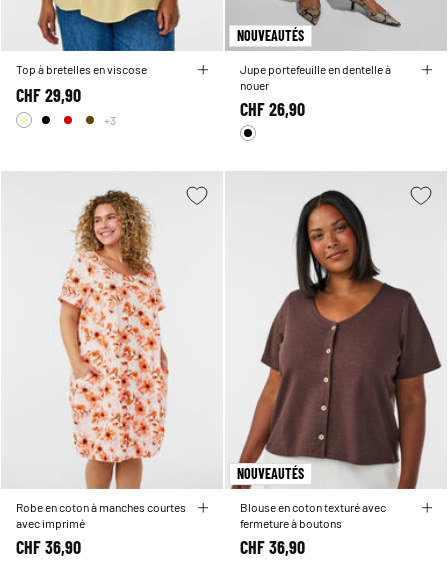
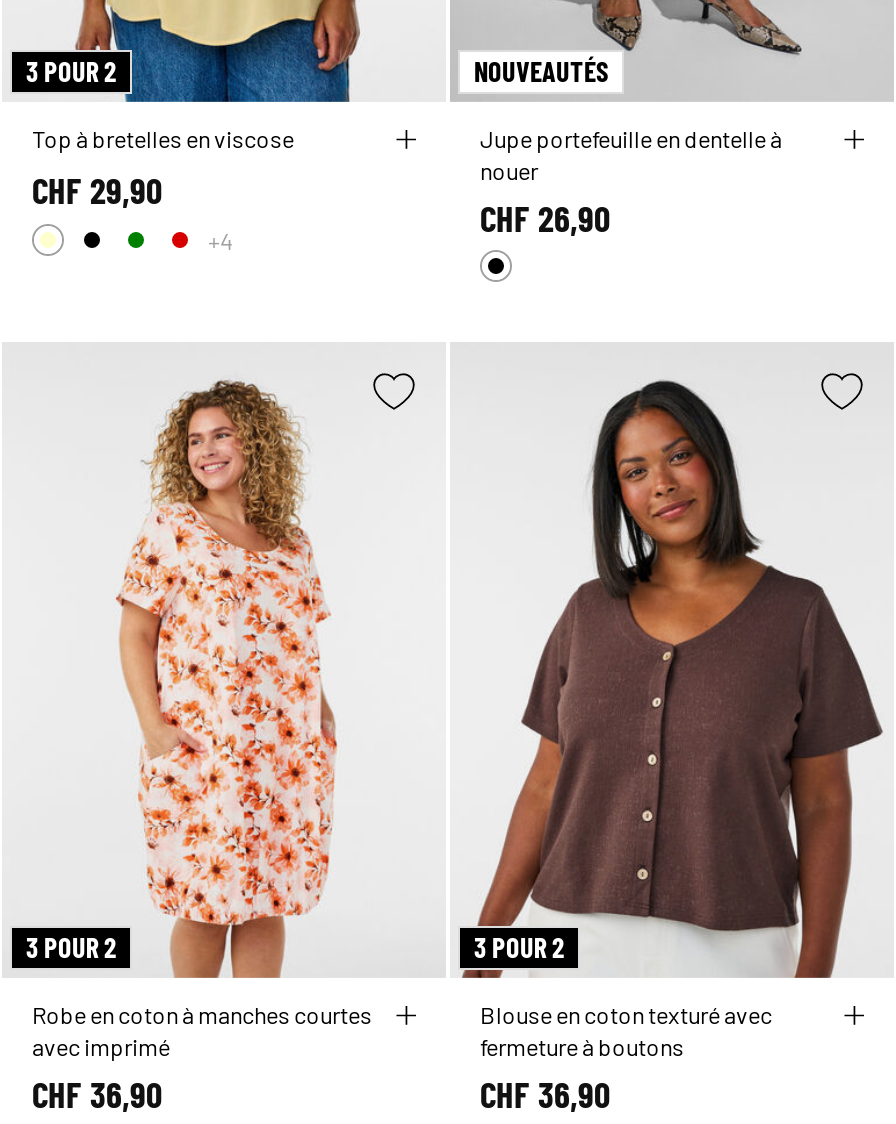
none -> [26,54,116,88] 3 POUR 2
[104,112,116,128] +3 -> [208,224,234,256] +4
none -> [26,930,116,964] 3 POUR 2
[237,465,304,482] NOUVEAUTÉS -> [474,930,564,964] 3 POUR 2

